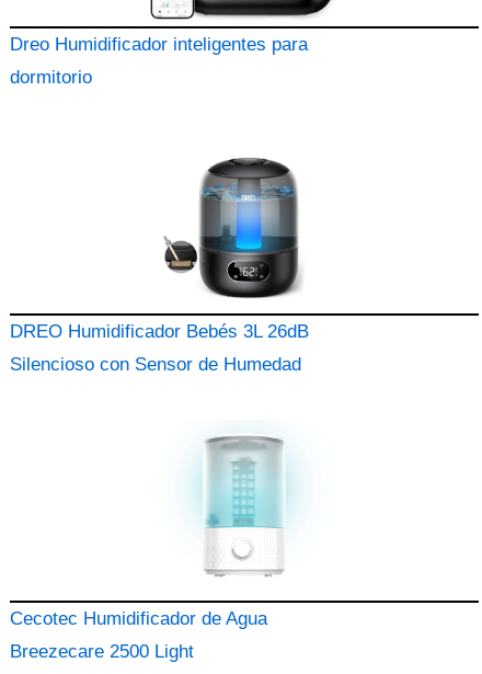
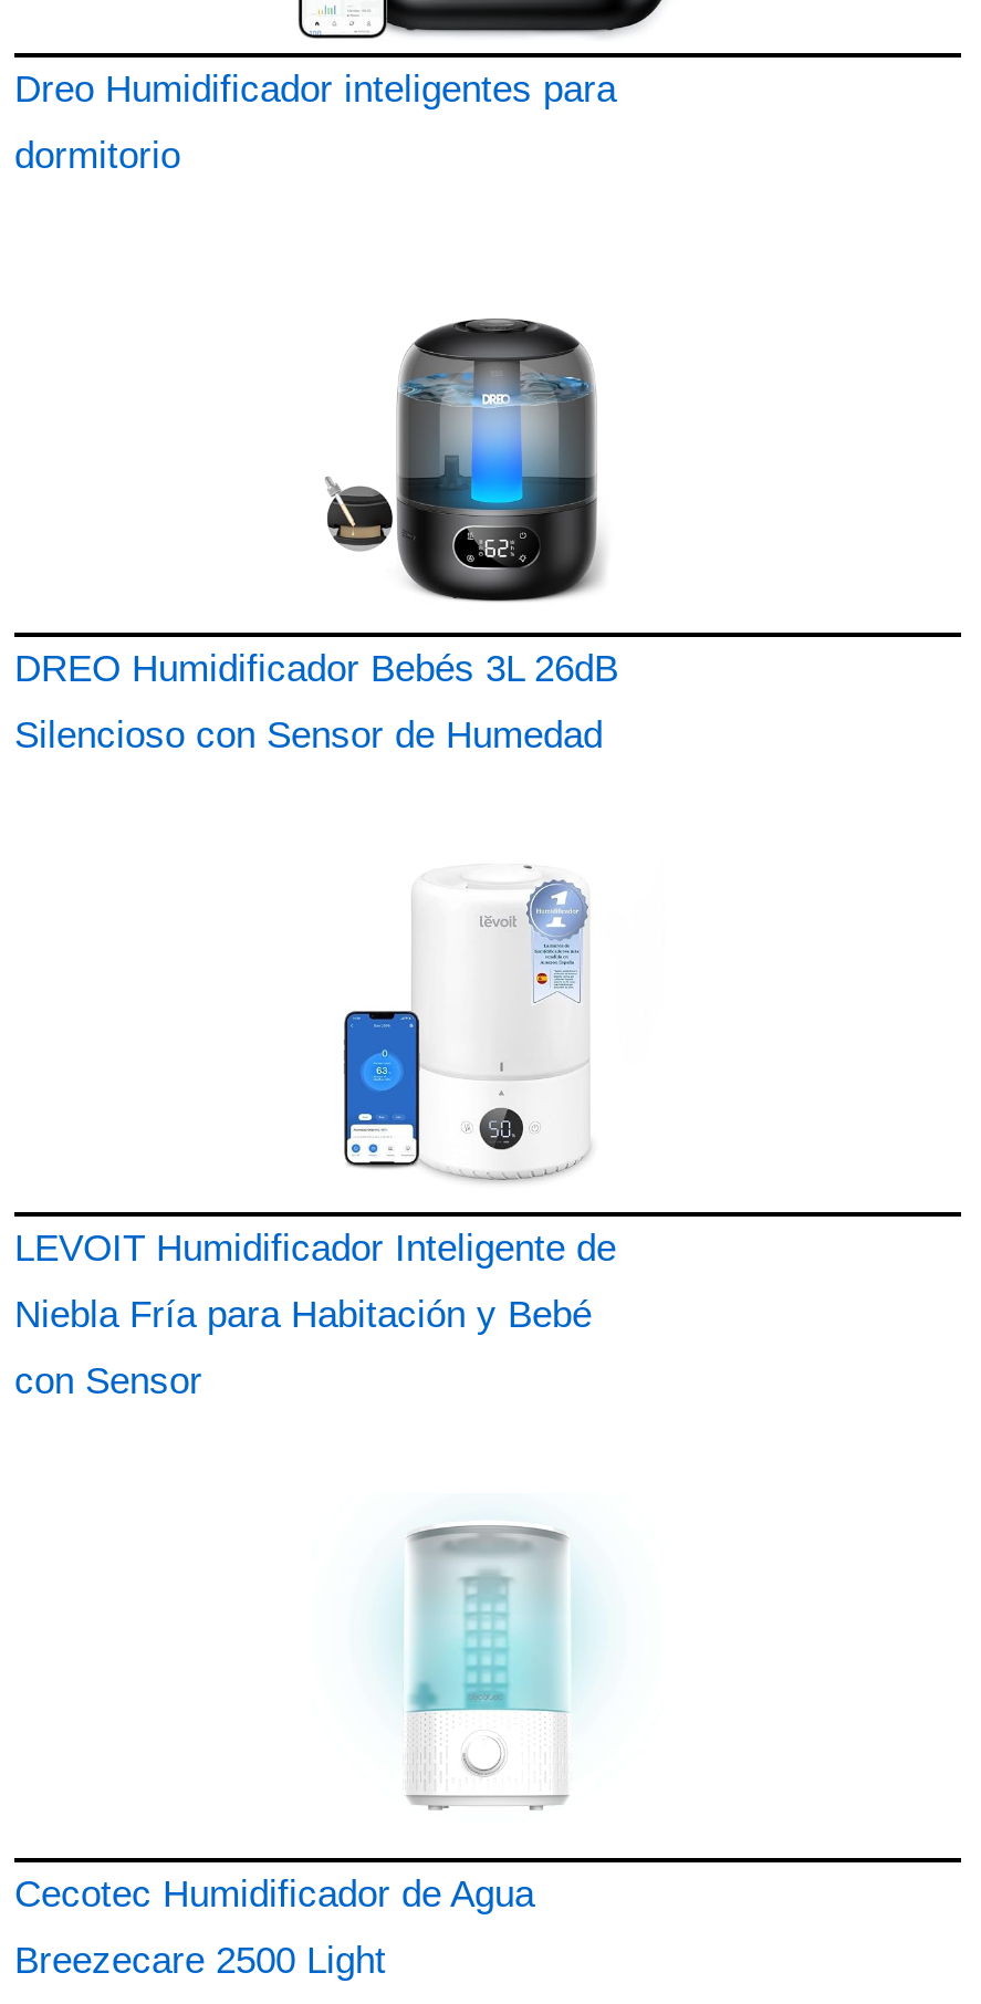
none -> [14,865,616,1402] [image] | LEVOIT Humidificador Inteligente de | Niebla Fría para Habitación y Bebé | con Sensor

